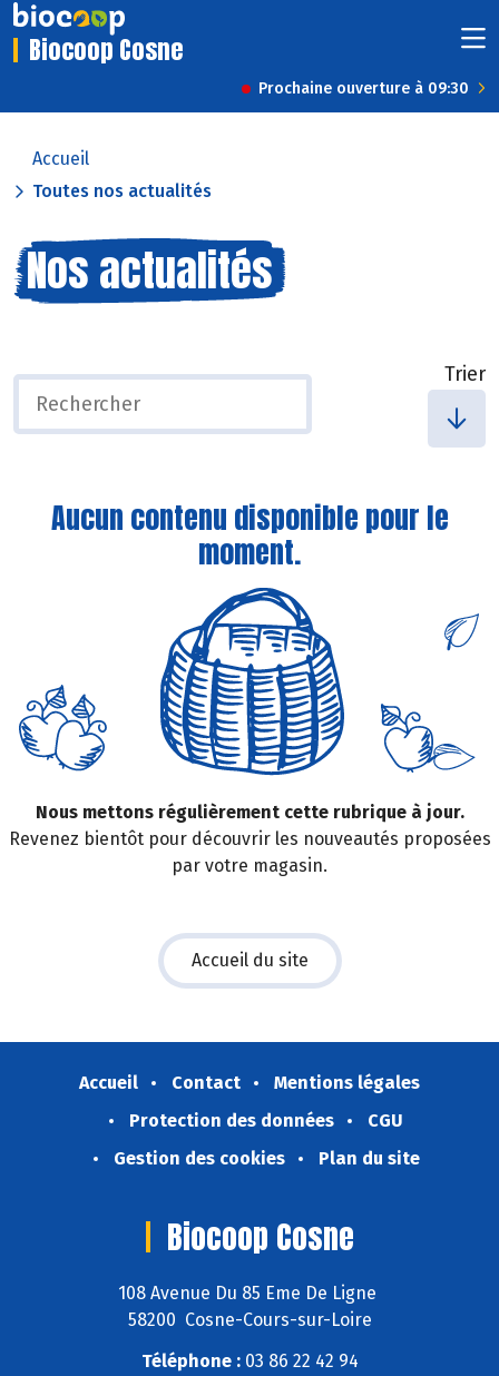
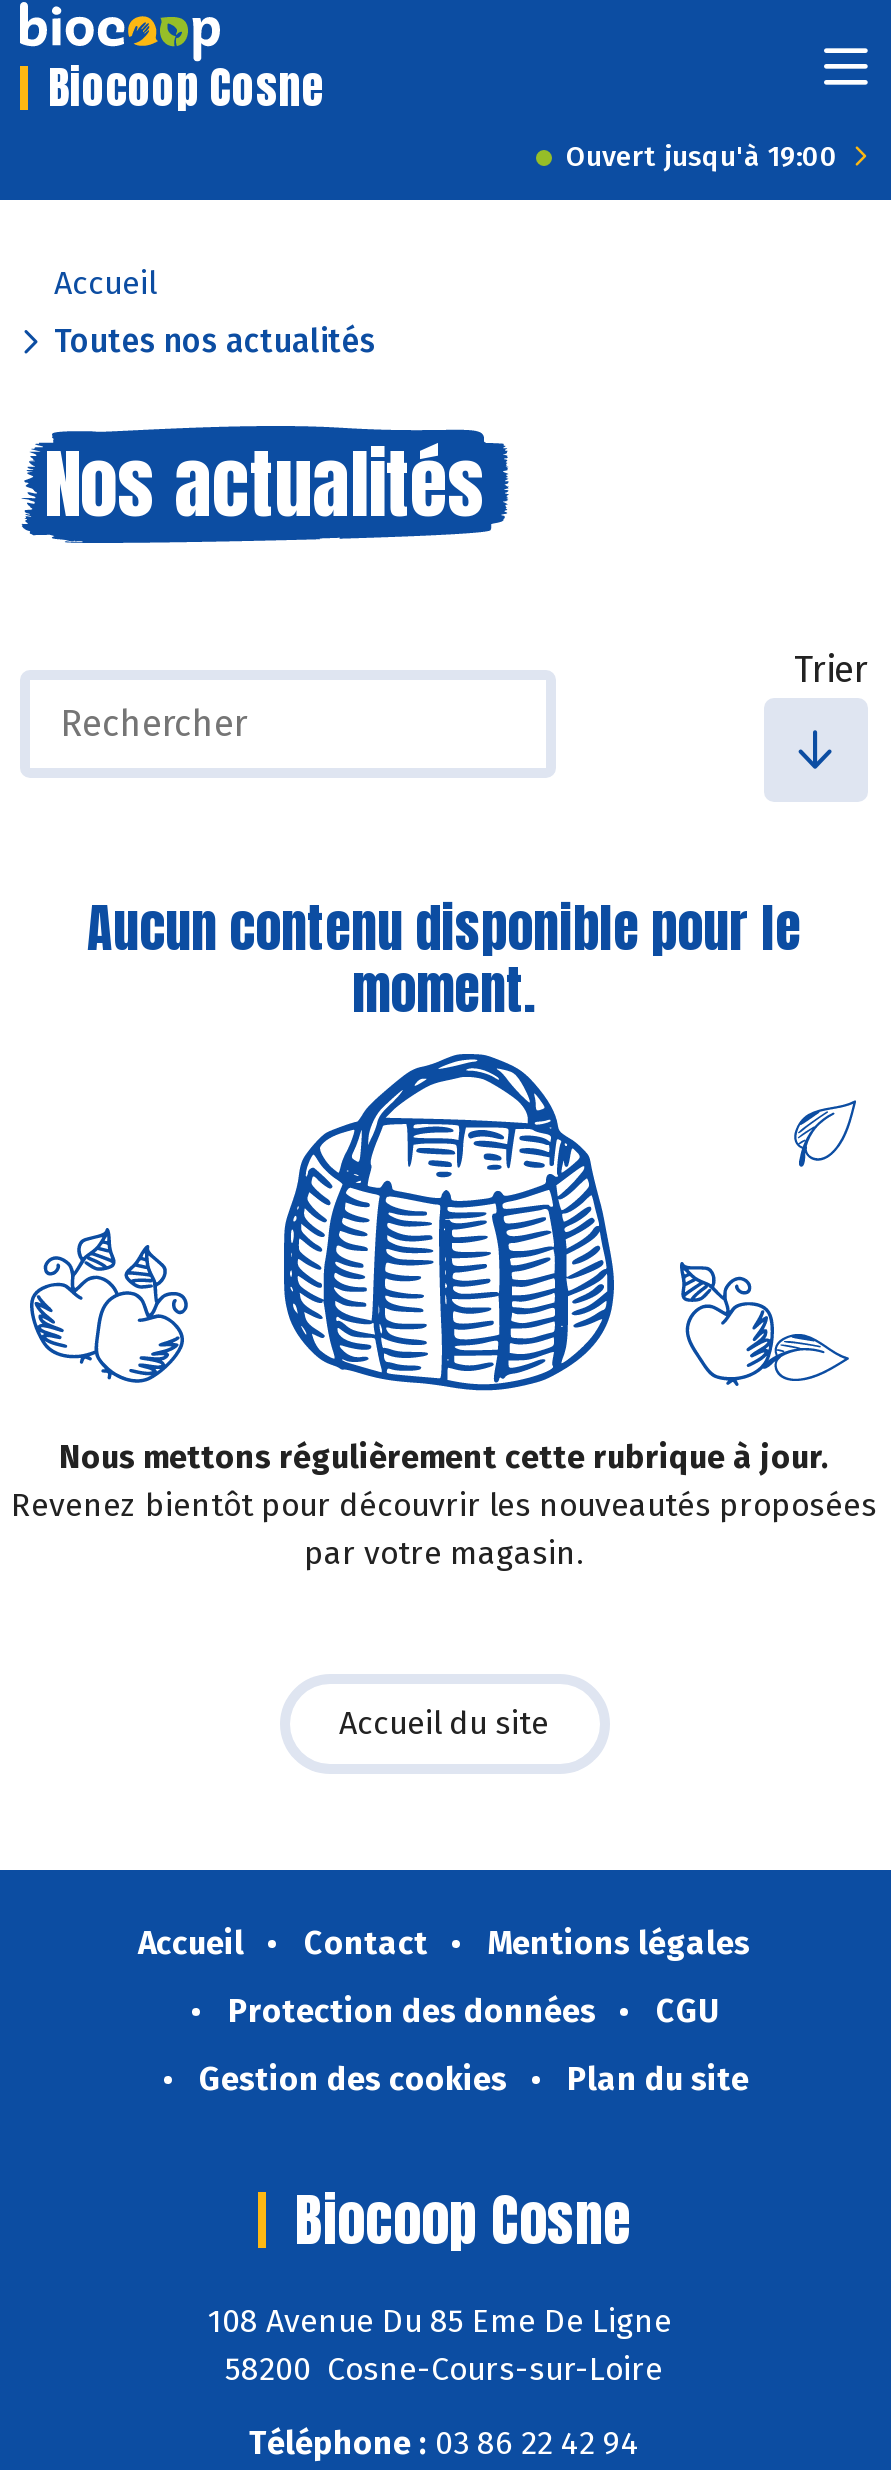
[258,79,469,98] Prochaine ouverture à 09:30 -> [566,140,838,174] Ouvert jusqu'à 19:00

